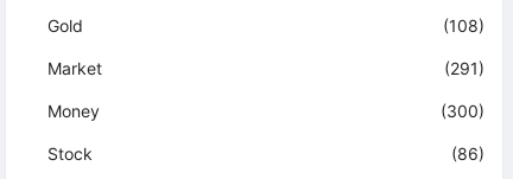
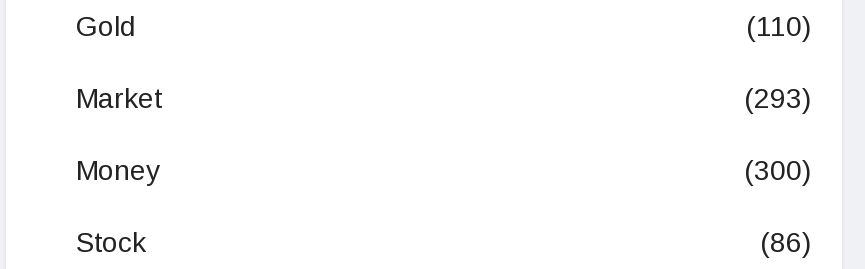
[443,15,484,35] (108) -> [746,9,812,41] (110)
[444,58,484,78] (291) -> [744,81,812,113] (293)

